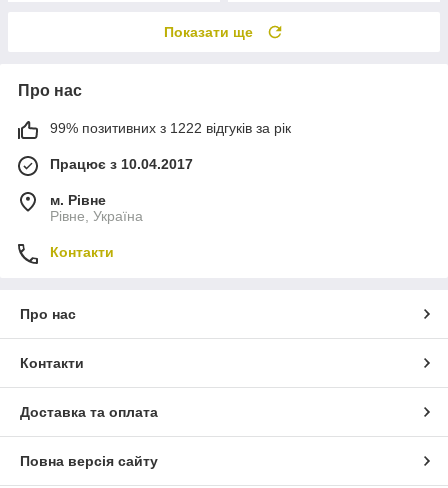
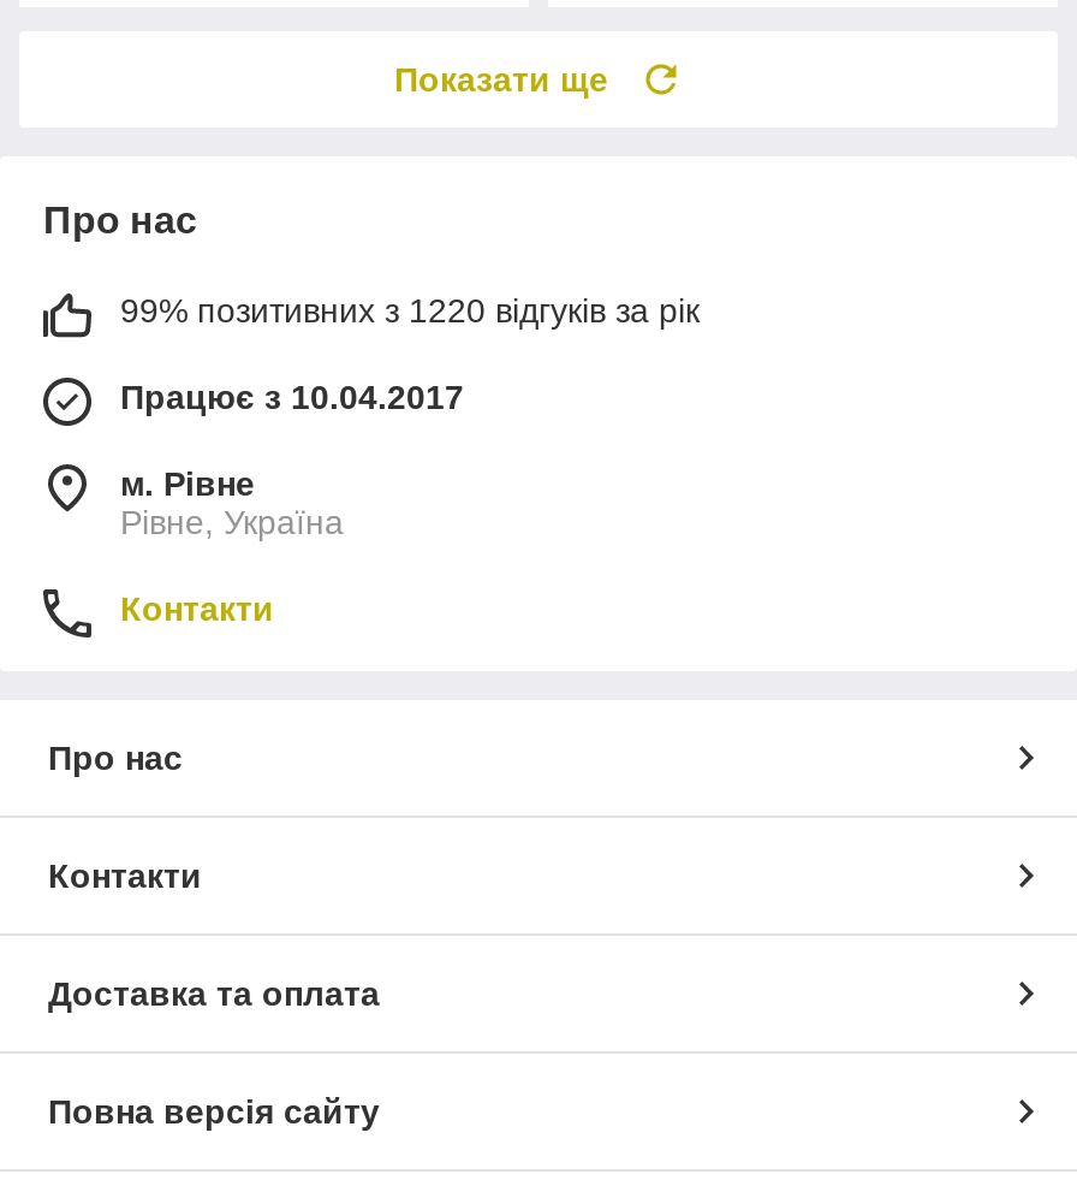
[50,120,291,136] 99% позитивних з 1222 відгуків за рік -> [120,290,700,329] 99% позитивних з 1220 відгуків за рік

